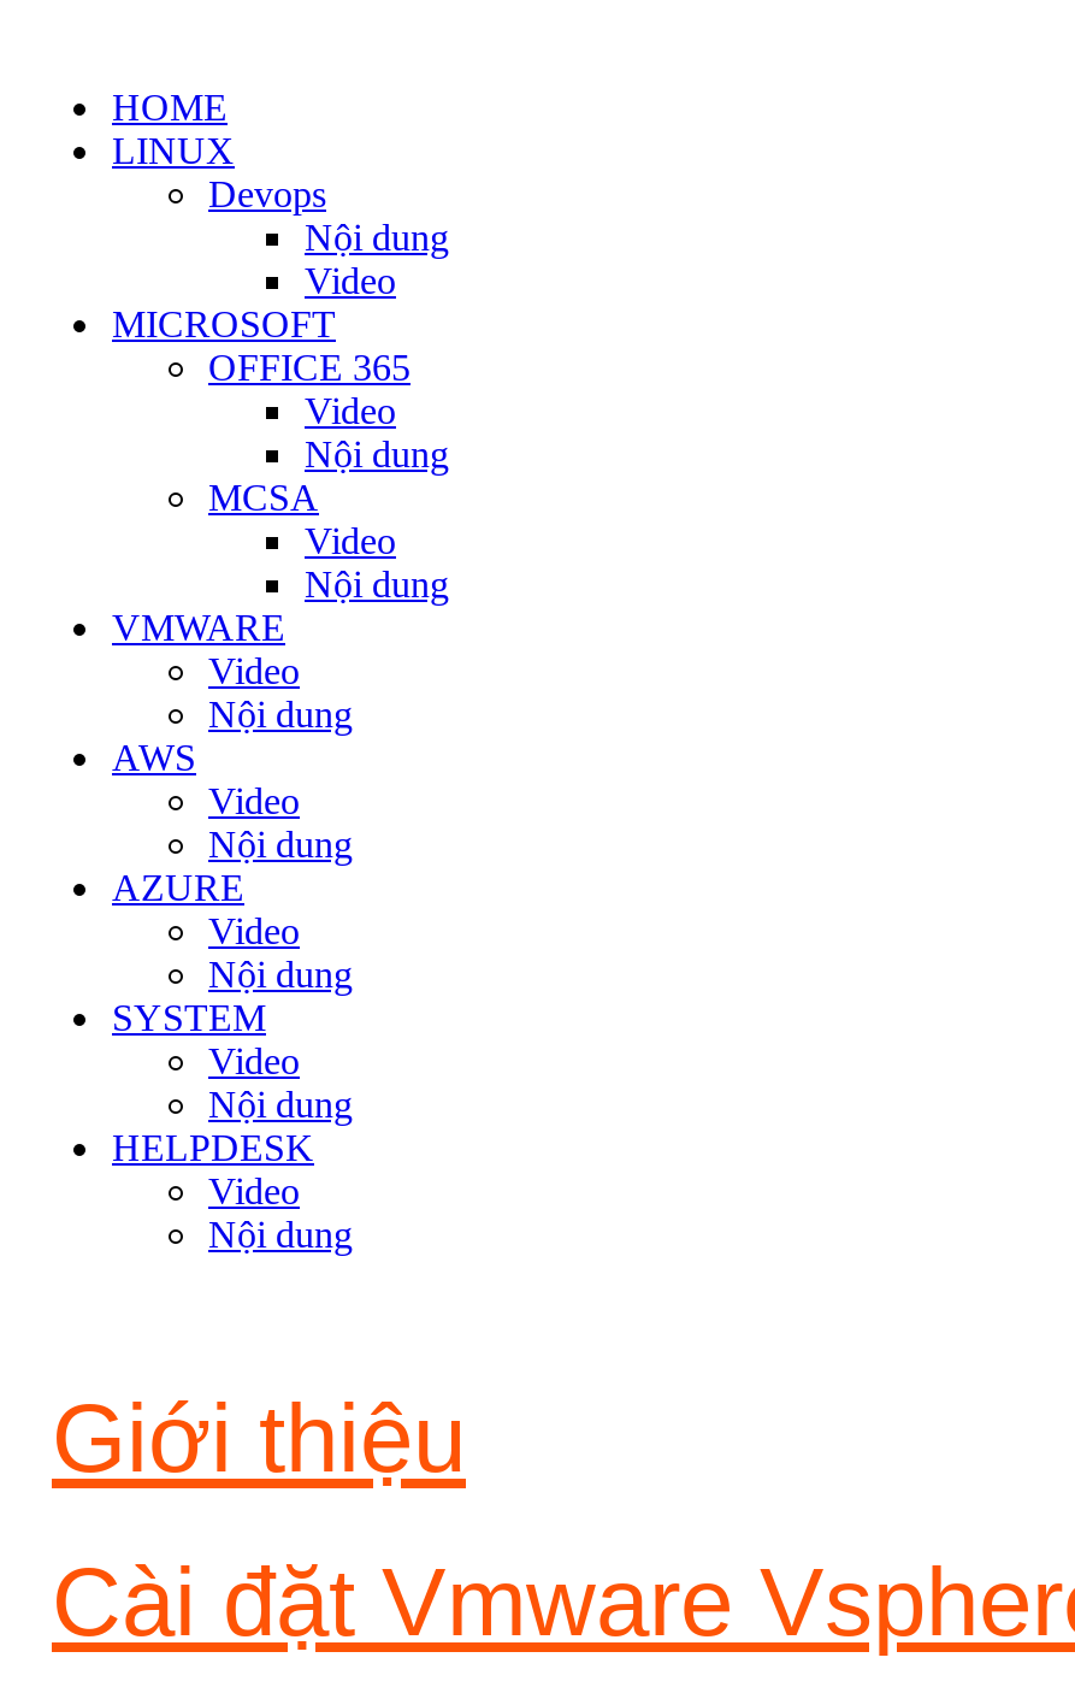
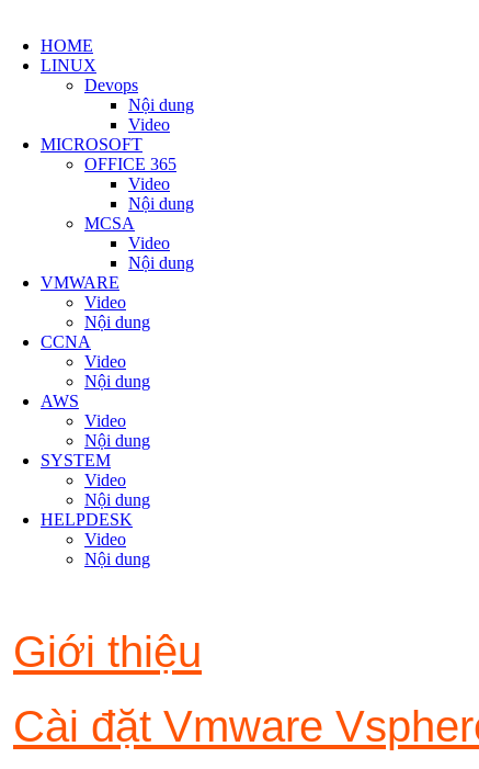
moved [112,737,196,778] -> [41,392,79,410]: AWS
none -> [41,332,91,351] CCNA
[112,867,244,908] AZURE -> none

